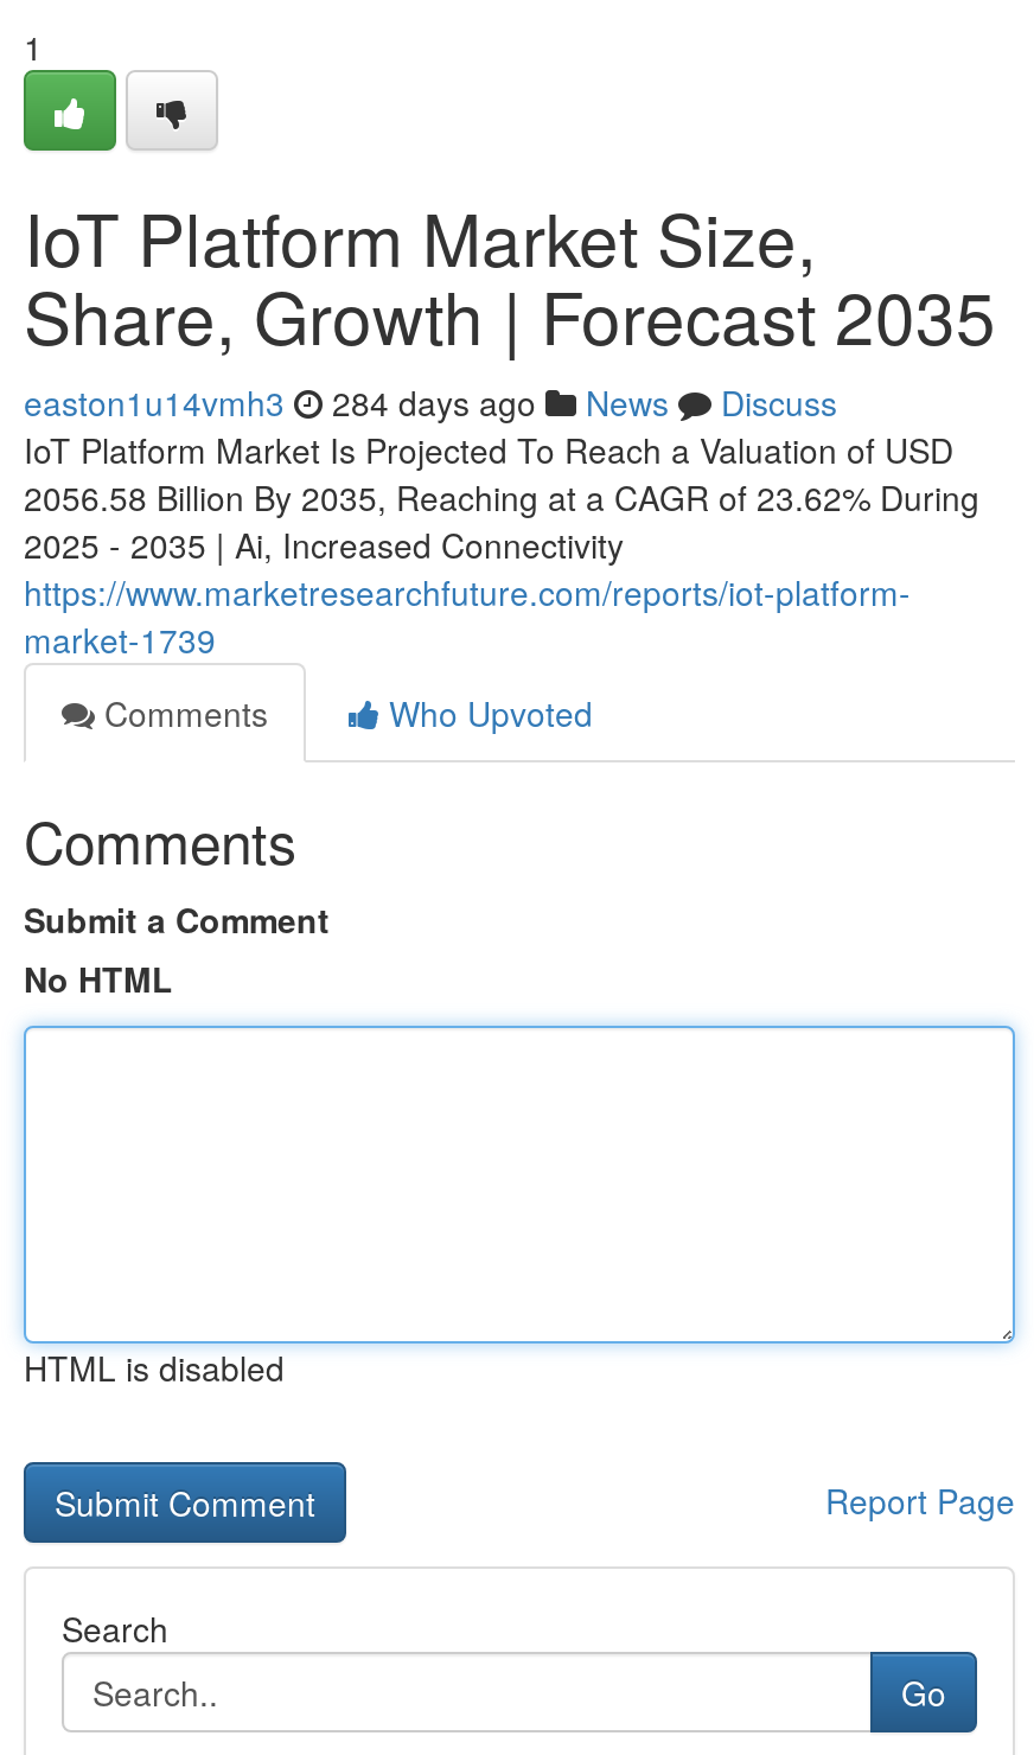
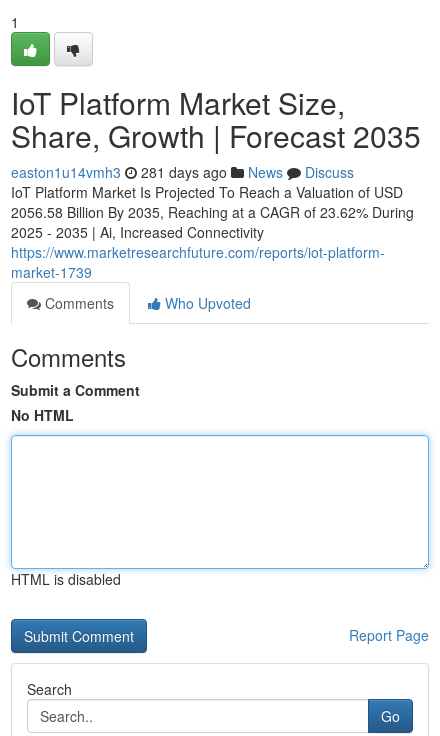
[24,378,837,426] easton1u14vmh3 284 days ago News Discuss -> [11,162,354,182] easton1u14vmh3 281 days ago News Discuss

